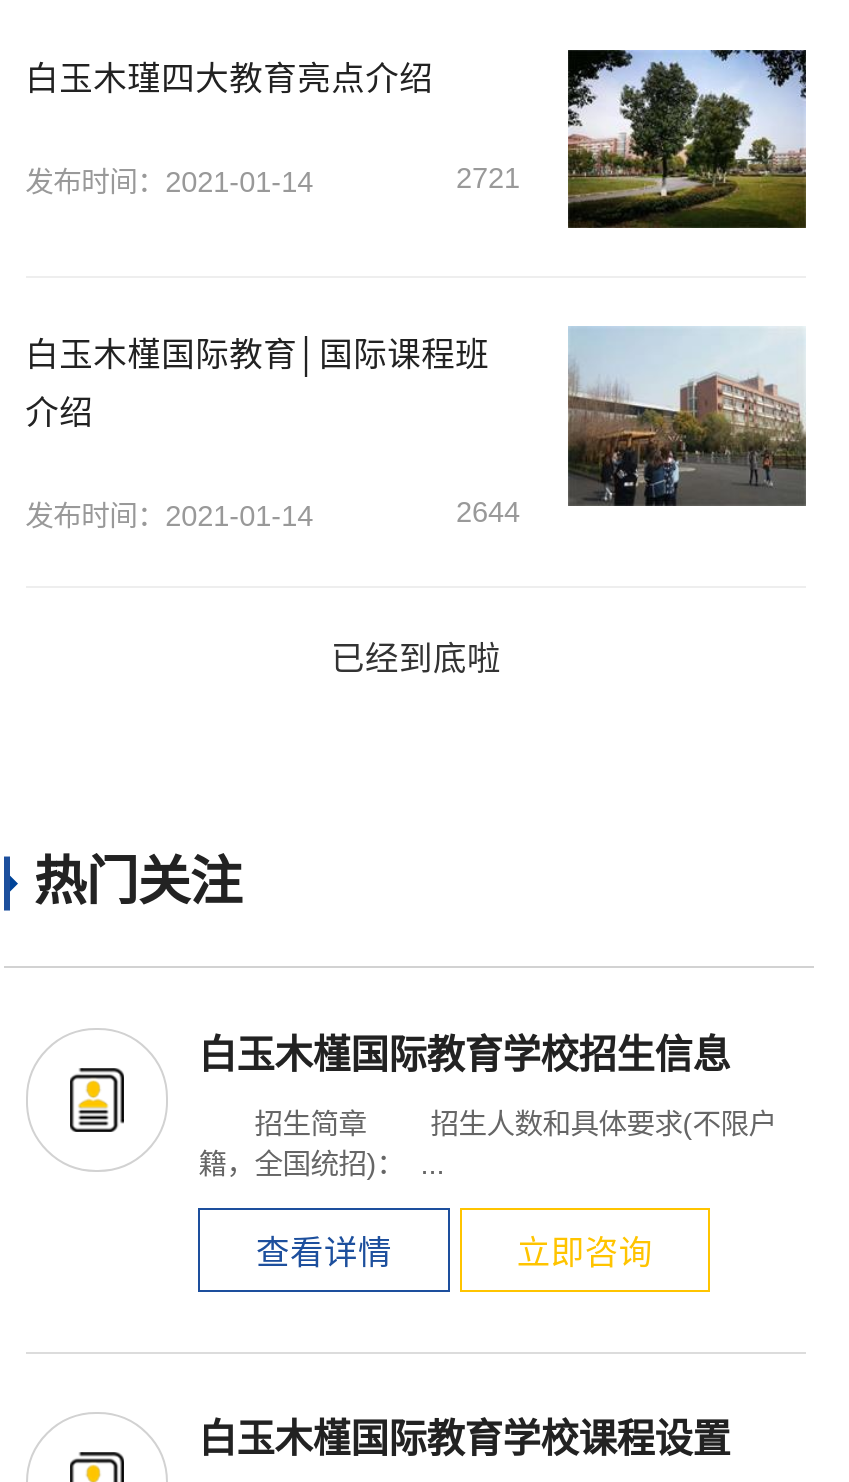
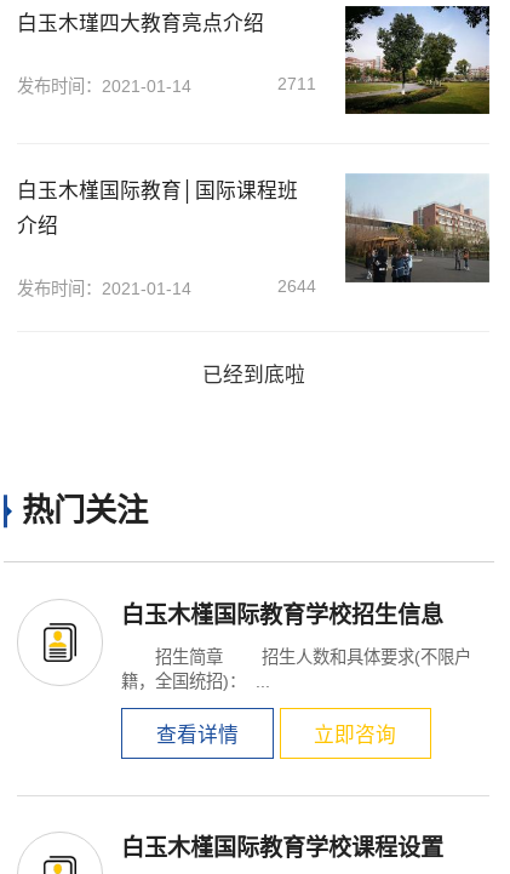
[456,161,520,193] 2721 -> [277,73,316,93] 2711

